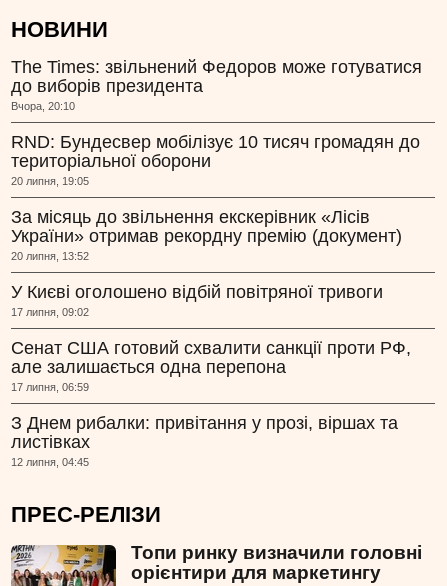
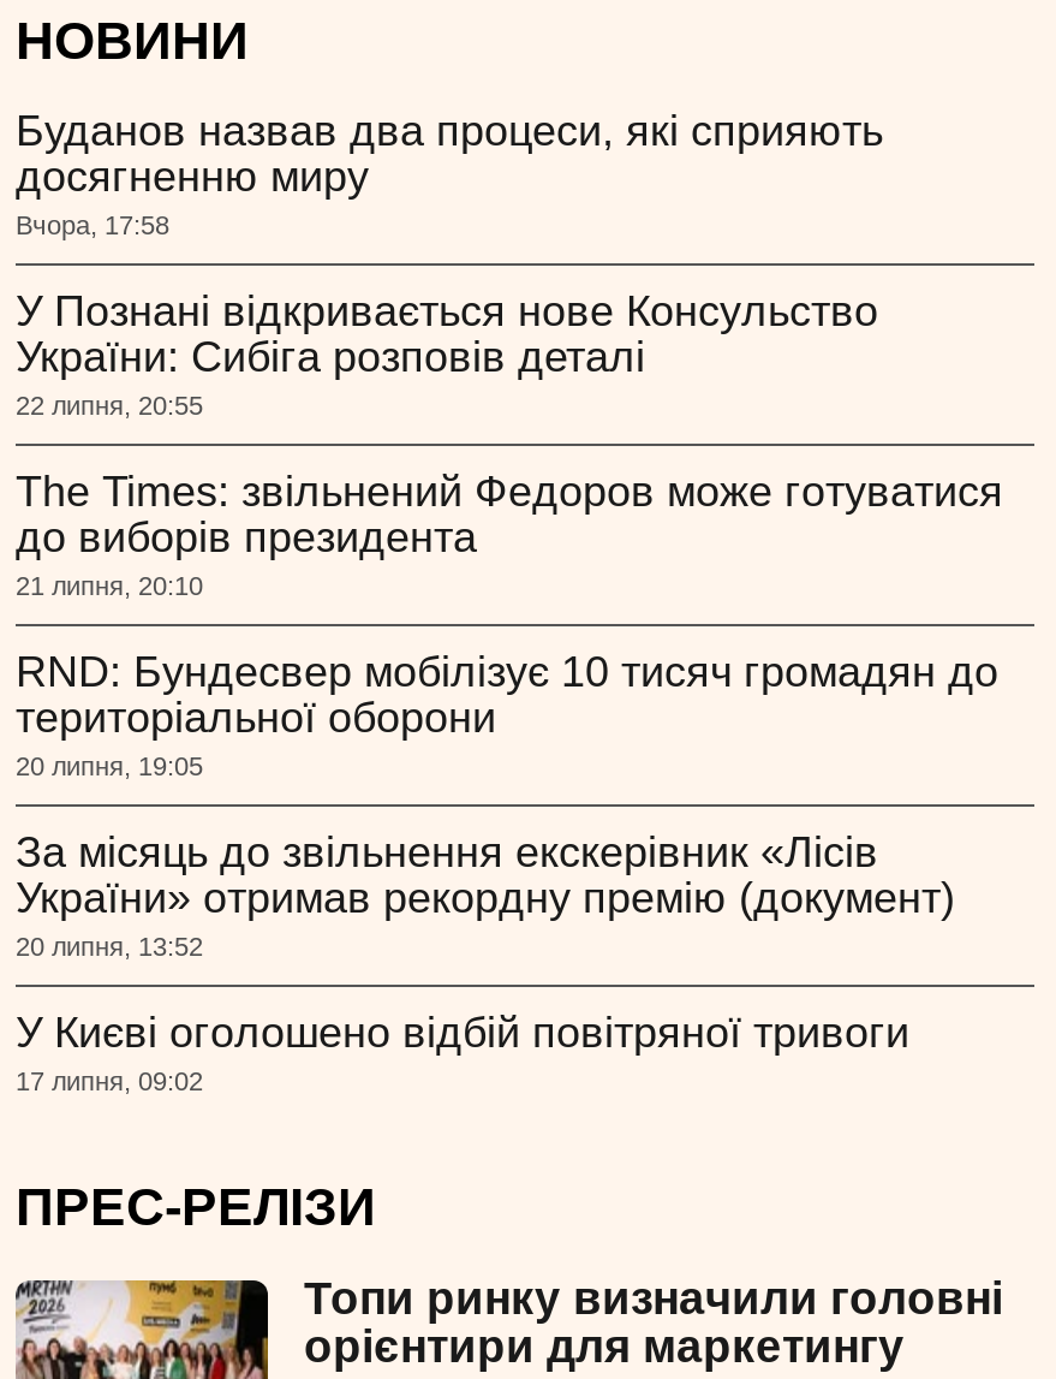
none -> [16,107,883,420] Буданов назвав два процеси, які сприяють | досягненню миру | Вчора, 17:58 | У Познані відкривається нове Консульство | України: Сибіга розповів деталі | 22 липня, 20:55
moved [11,57,422,96] -> [16,468,1003,562]: The Times: звільнений Федоров може готуватися | до виборів президента
[11,100,75,112] Вчора, 20:10 -> [16,571,203,600] 21 липня, 20:10
moved [11,132,420,318] -> [16,648,998,1096]: RND: Бундесвер мобілізує 10 тисяч громадян до | територіальної оборони | 20 липня, 19:05 | За місяць до звільнення екскерівник «Лісів | України» отримав рекордну премію (документ) | 20 липня, 13:52 | У Києві оголошено відбій повітряної тривоги | 17 липня, 09:02
[11,338,411,468] Сенат США готовий схвалити санкції проти РФ, | але залишається одна перепона | 17 липня, 06:59 | З Днем рибалки: привітання у прозі, віршах та | листівках | 12 липня, 04:45 -> none

